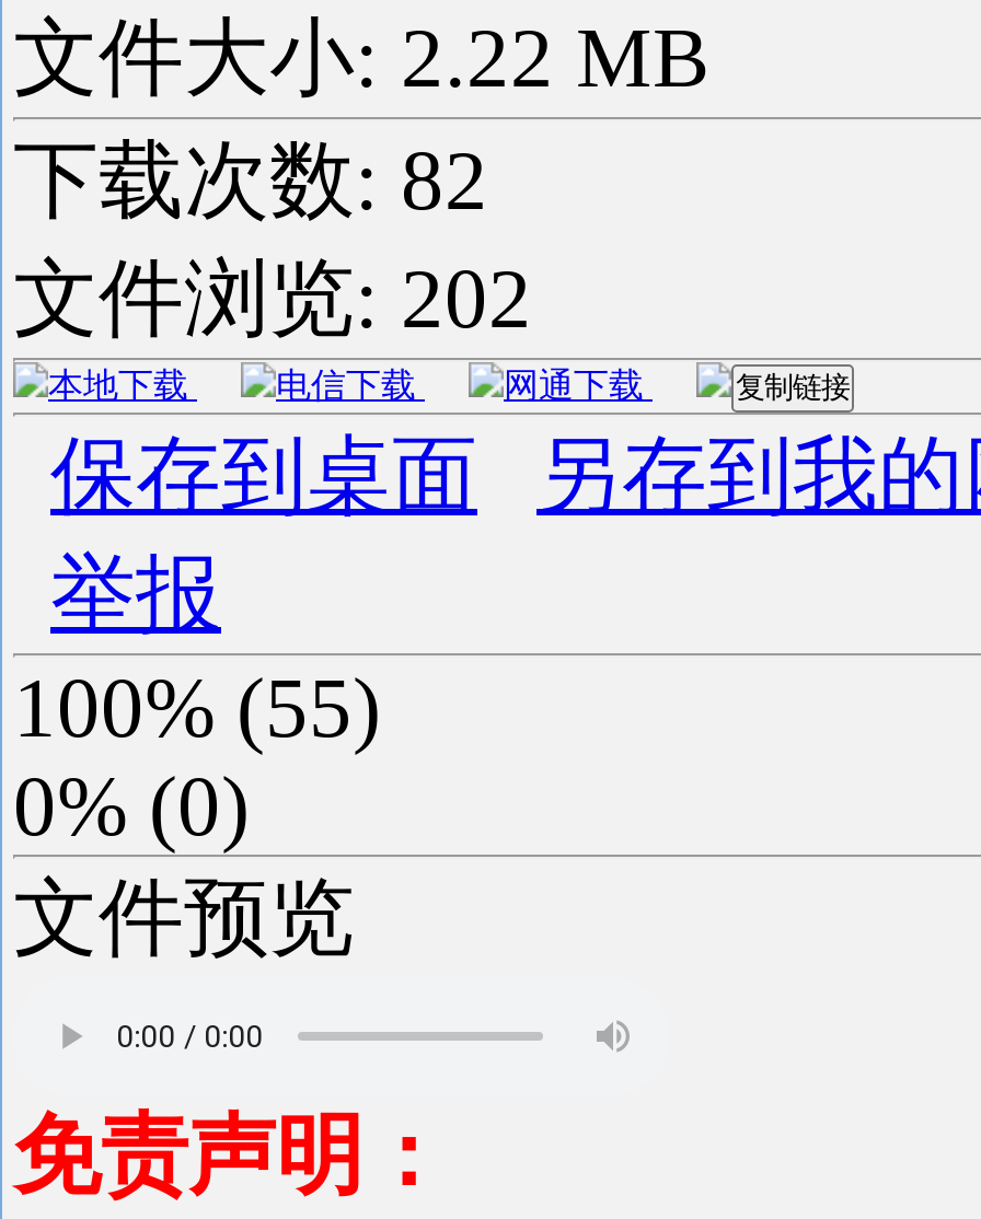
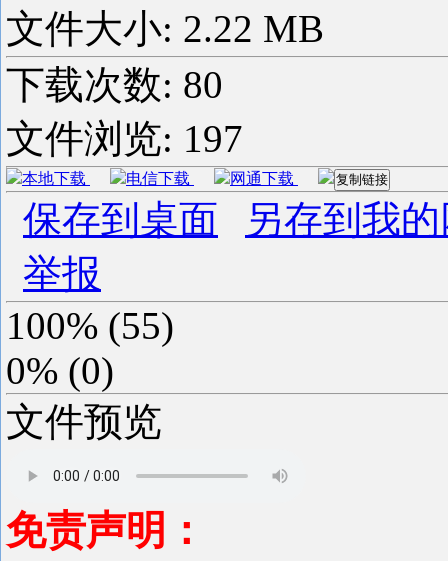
[13,132,488,227] 下载次数: 82 -> [6,63,223,106] 下载次数: 80
[13,251,532,345] 文件浏览: 202 -> [6,117,243,160] 文件浏览: 197

